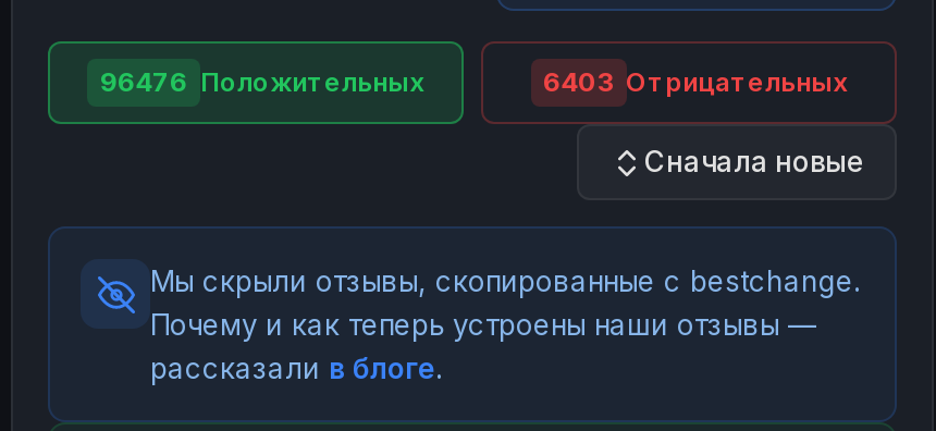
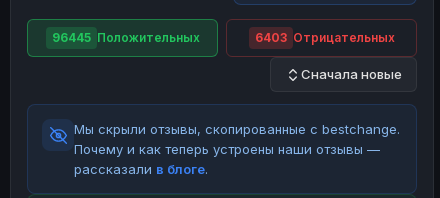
[100,65,424,98] 96476 Положительных -> [51,30,199,45] 96445 Положительных

